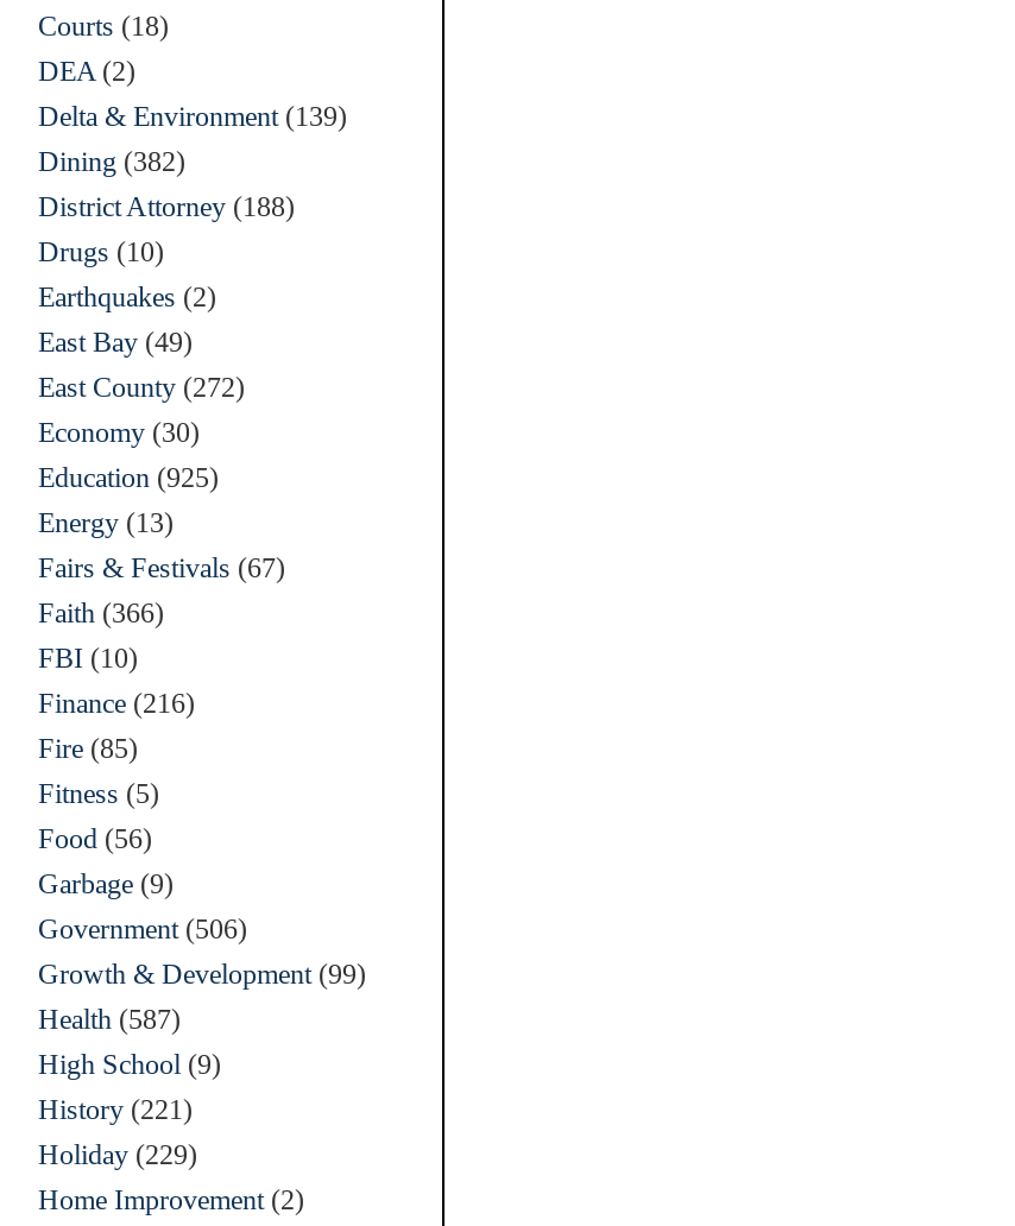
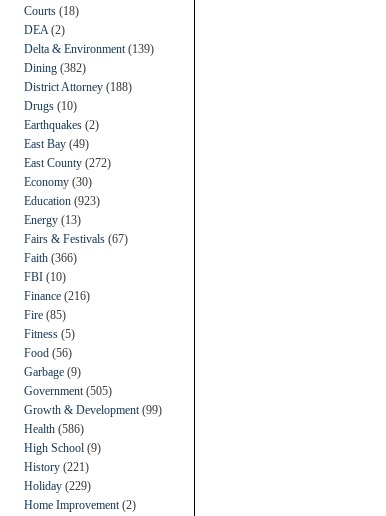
[38,461,219,494] Education (925) -> [24,194,100,208] Education (923)
[38,912,247,946] Government (506) -> [24,384,112,398] Government (505)
[38,1003,181,1036] Health (587) -> [24,422,84,436] Health (586)

